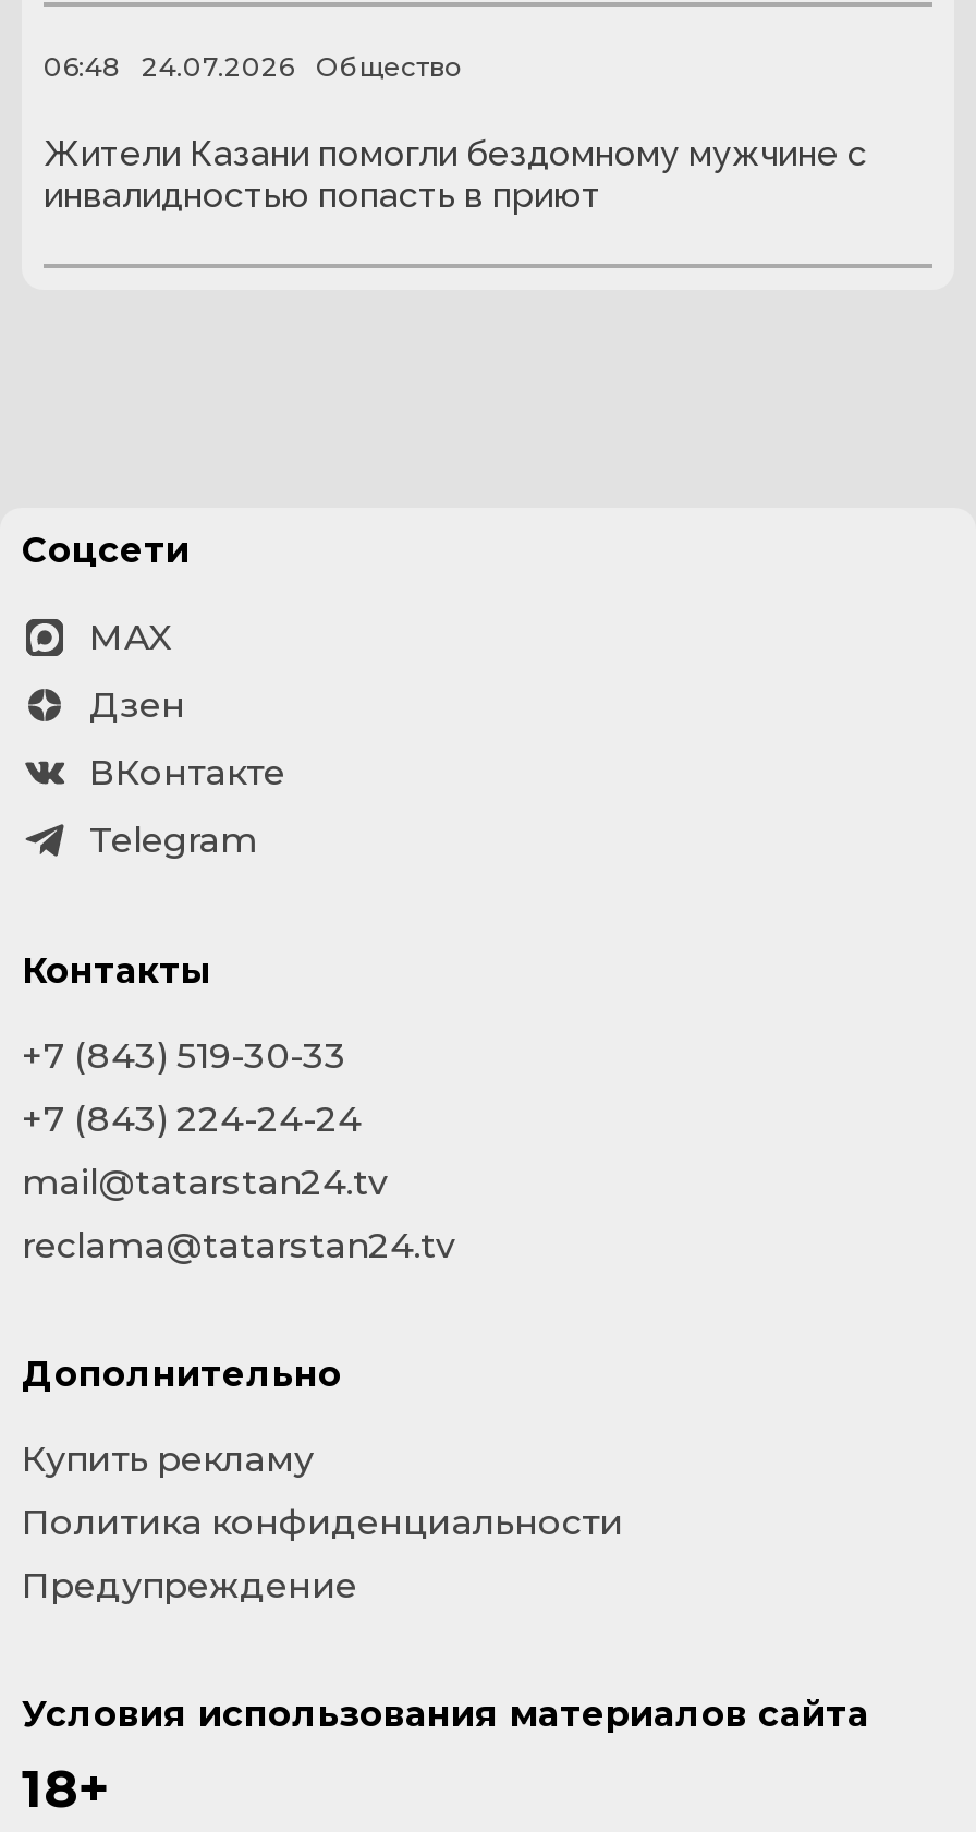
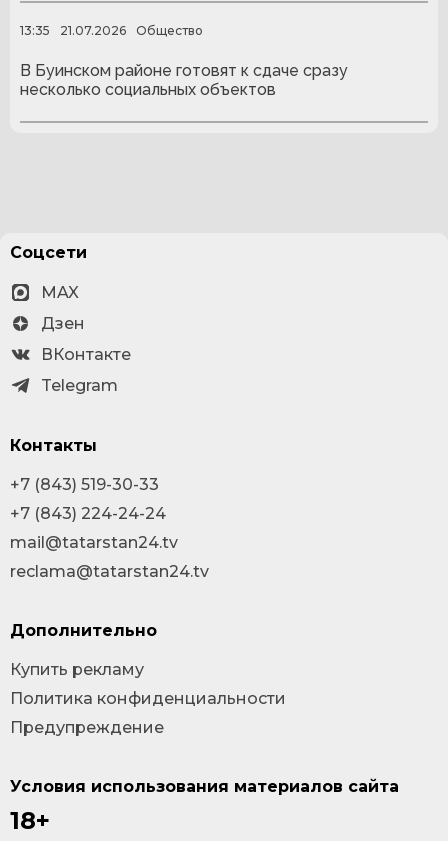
[44,50,120,83] 06:48 -> [20,23,50,38] 13:35
[142,50,294,83] 24.07.2026 -> [60,23,126,38] 21.07.2026
[44,132,867,215] Жители Казани помогли бездомному мужчине с | инвалидностью попасть в приют -> [20,60,348,98] В Буинском районе готовят к сдаче сразу | несколько социальных объектов

